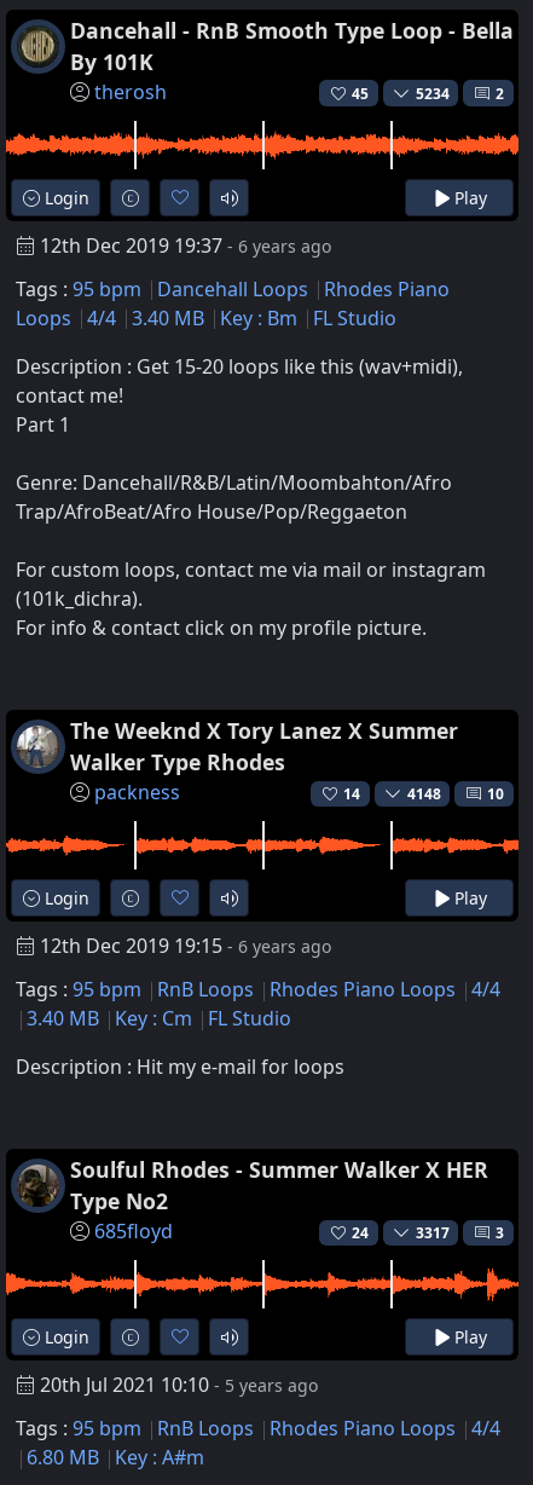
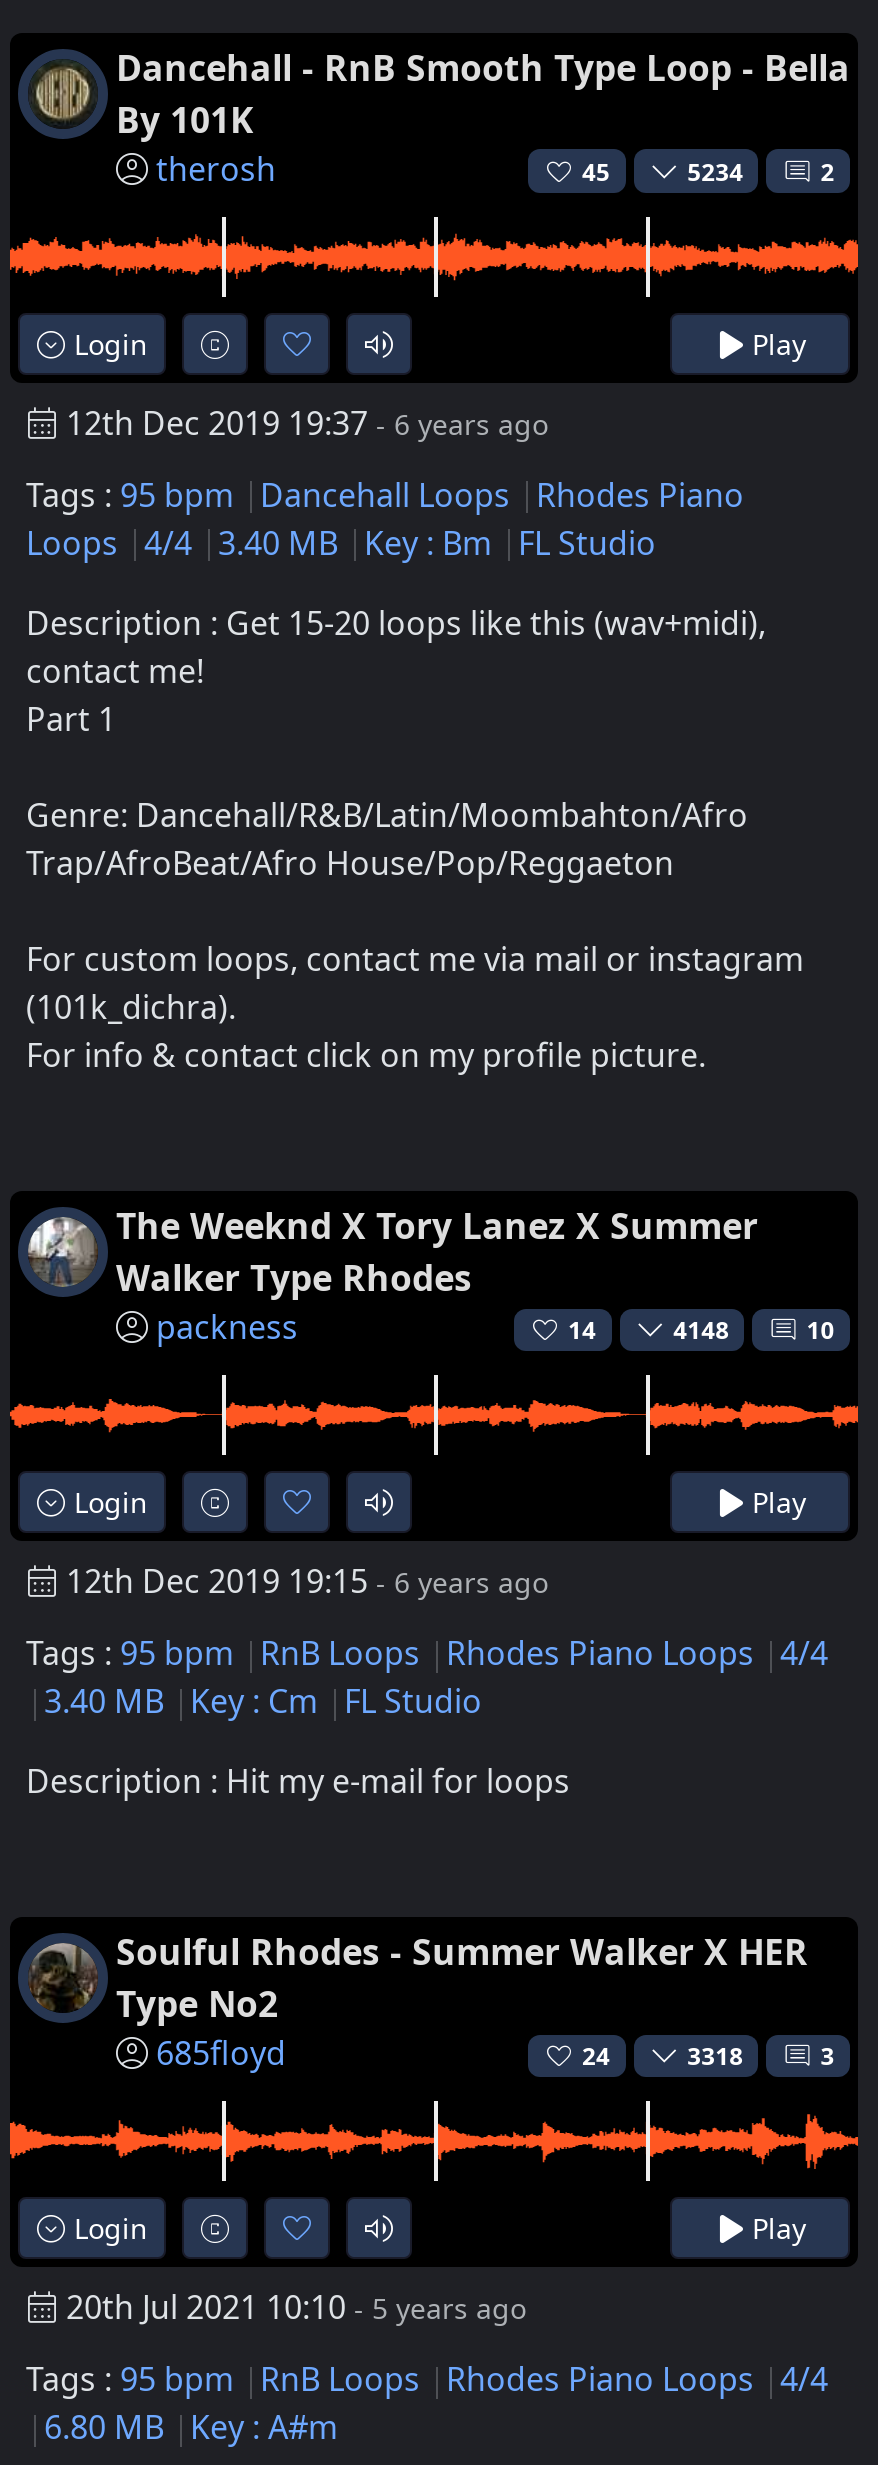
[415,1222,449,1243] 3317 -> [687,2039,743,2073] 3318

